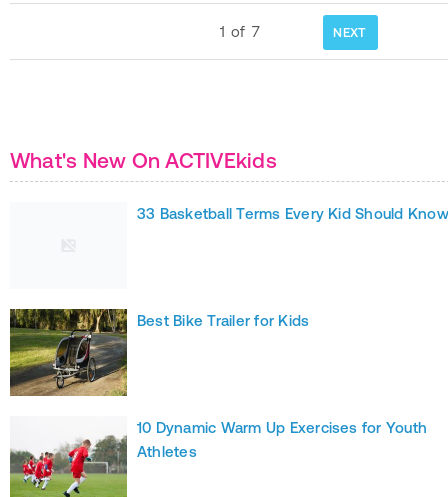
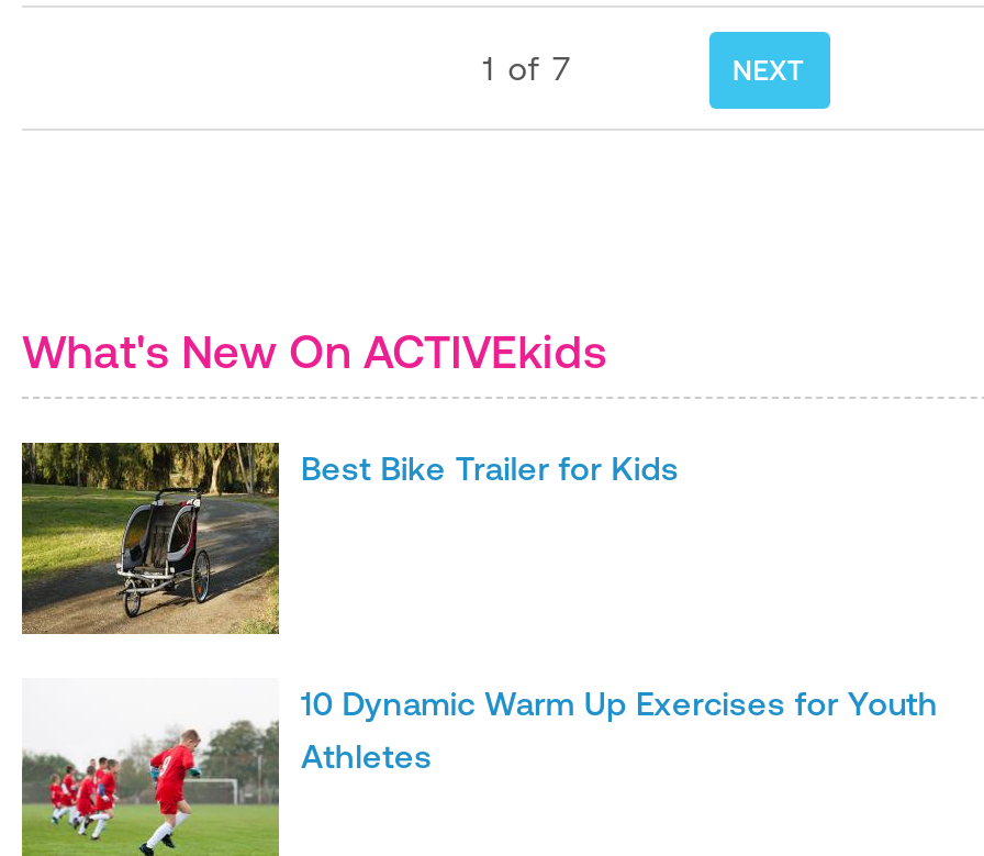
[137,204,448,221] 33 Basketball Terms Every Kid Should Know -> none

